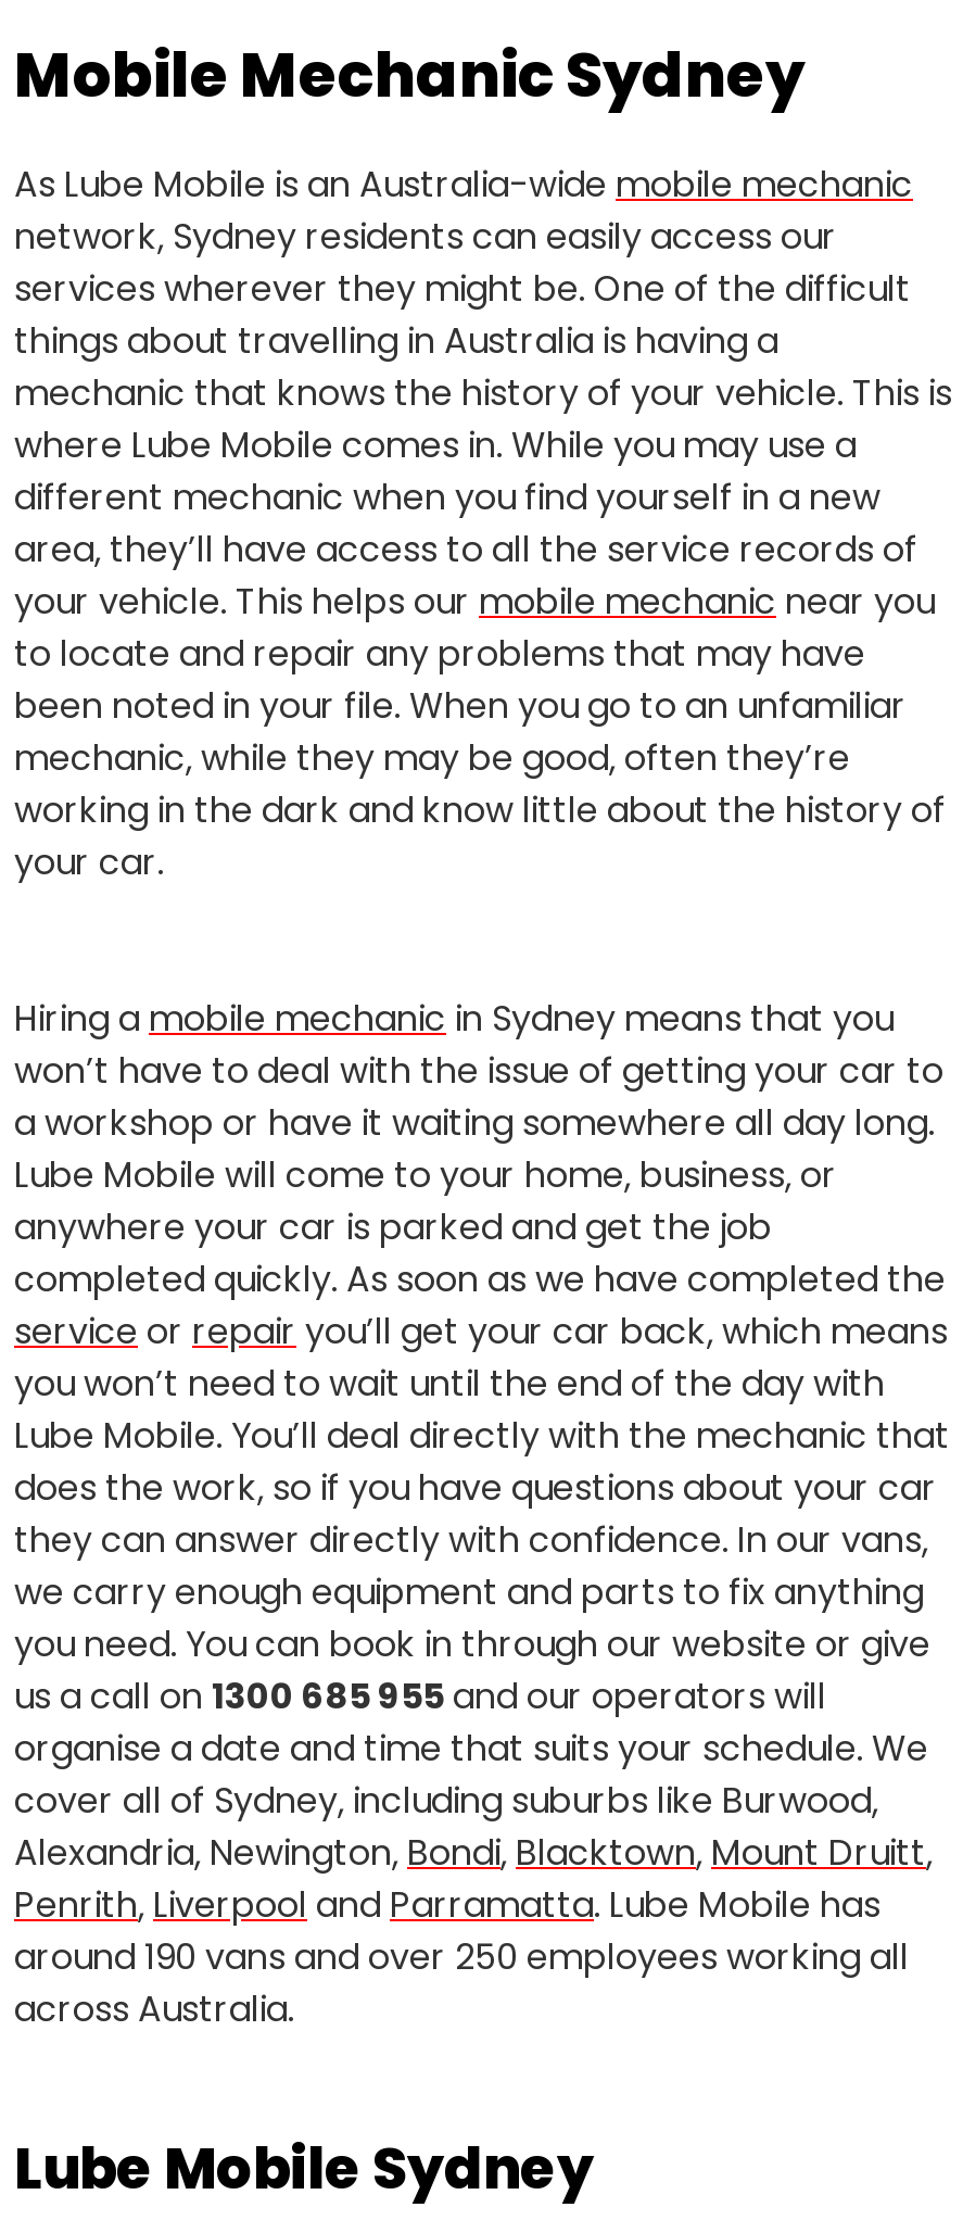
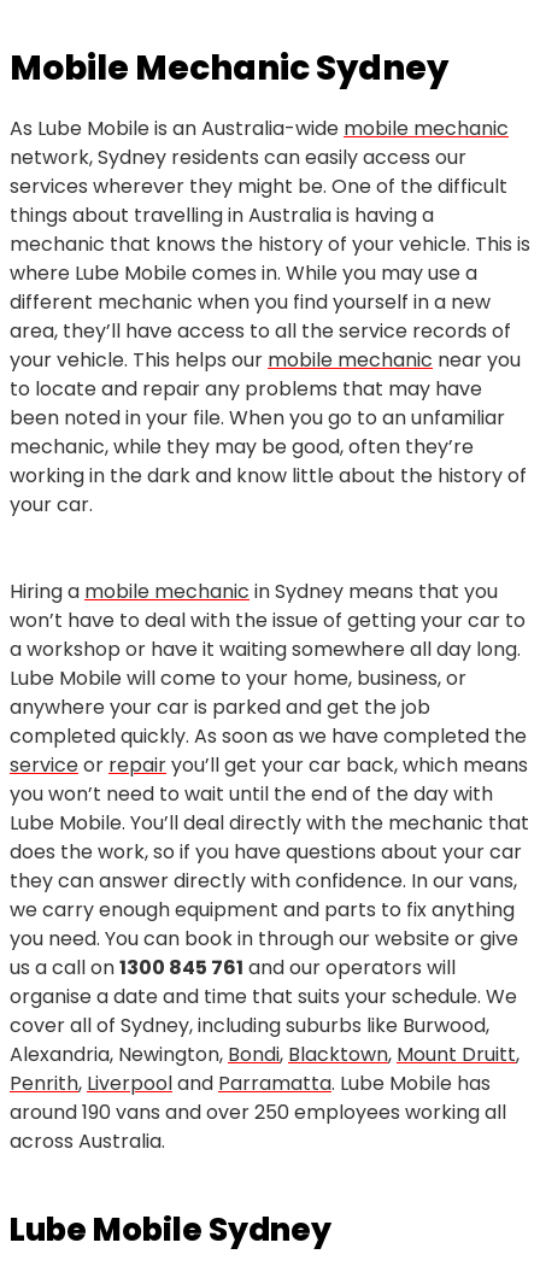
[14,1672,826,1721] us a call on 1300 685 955 and our operators will -> [10,954,456,981] us a call on 1300 845 761 and our operators will

